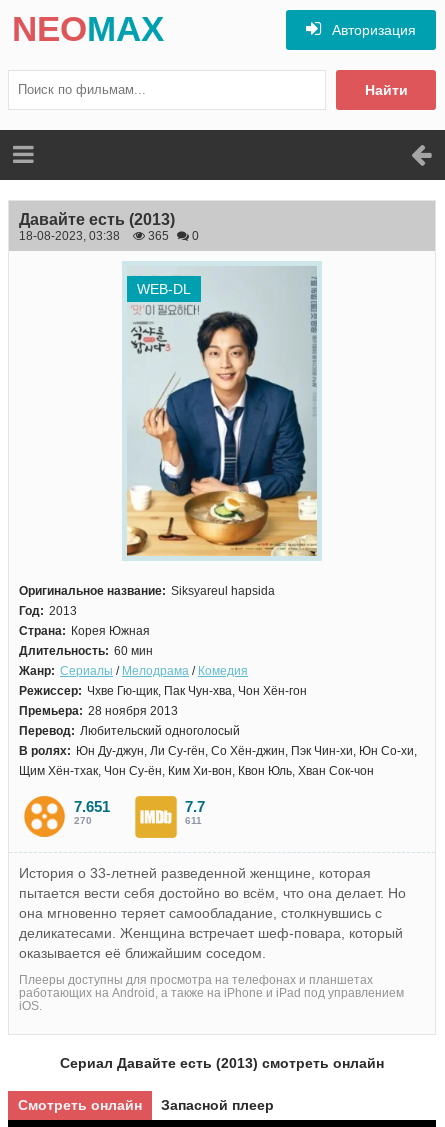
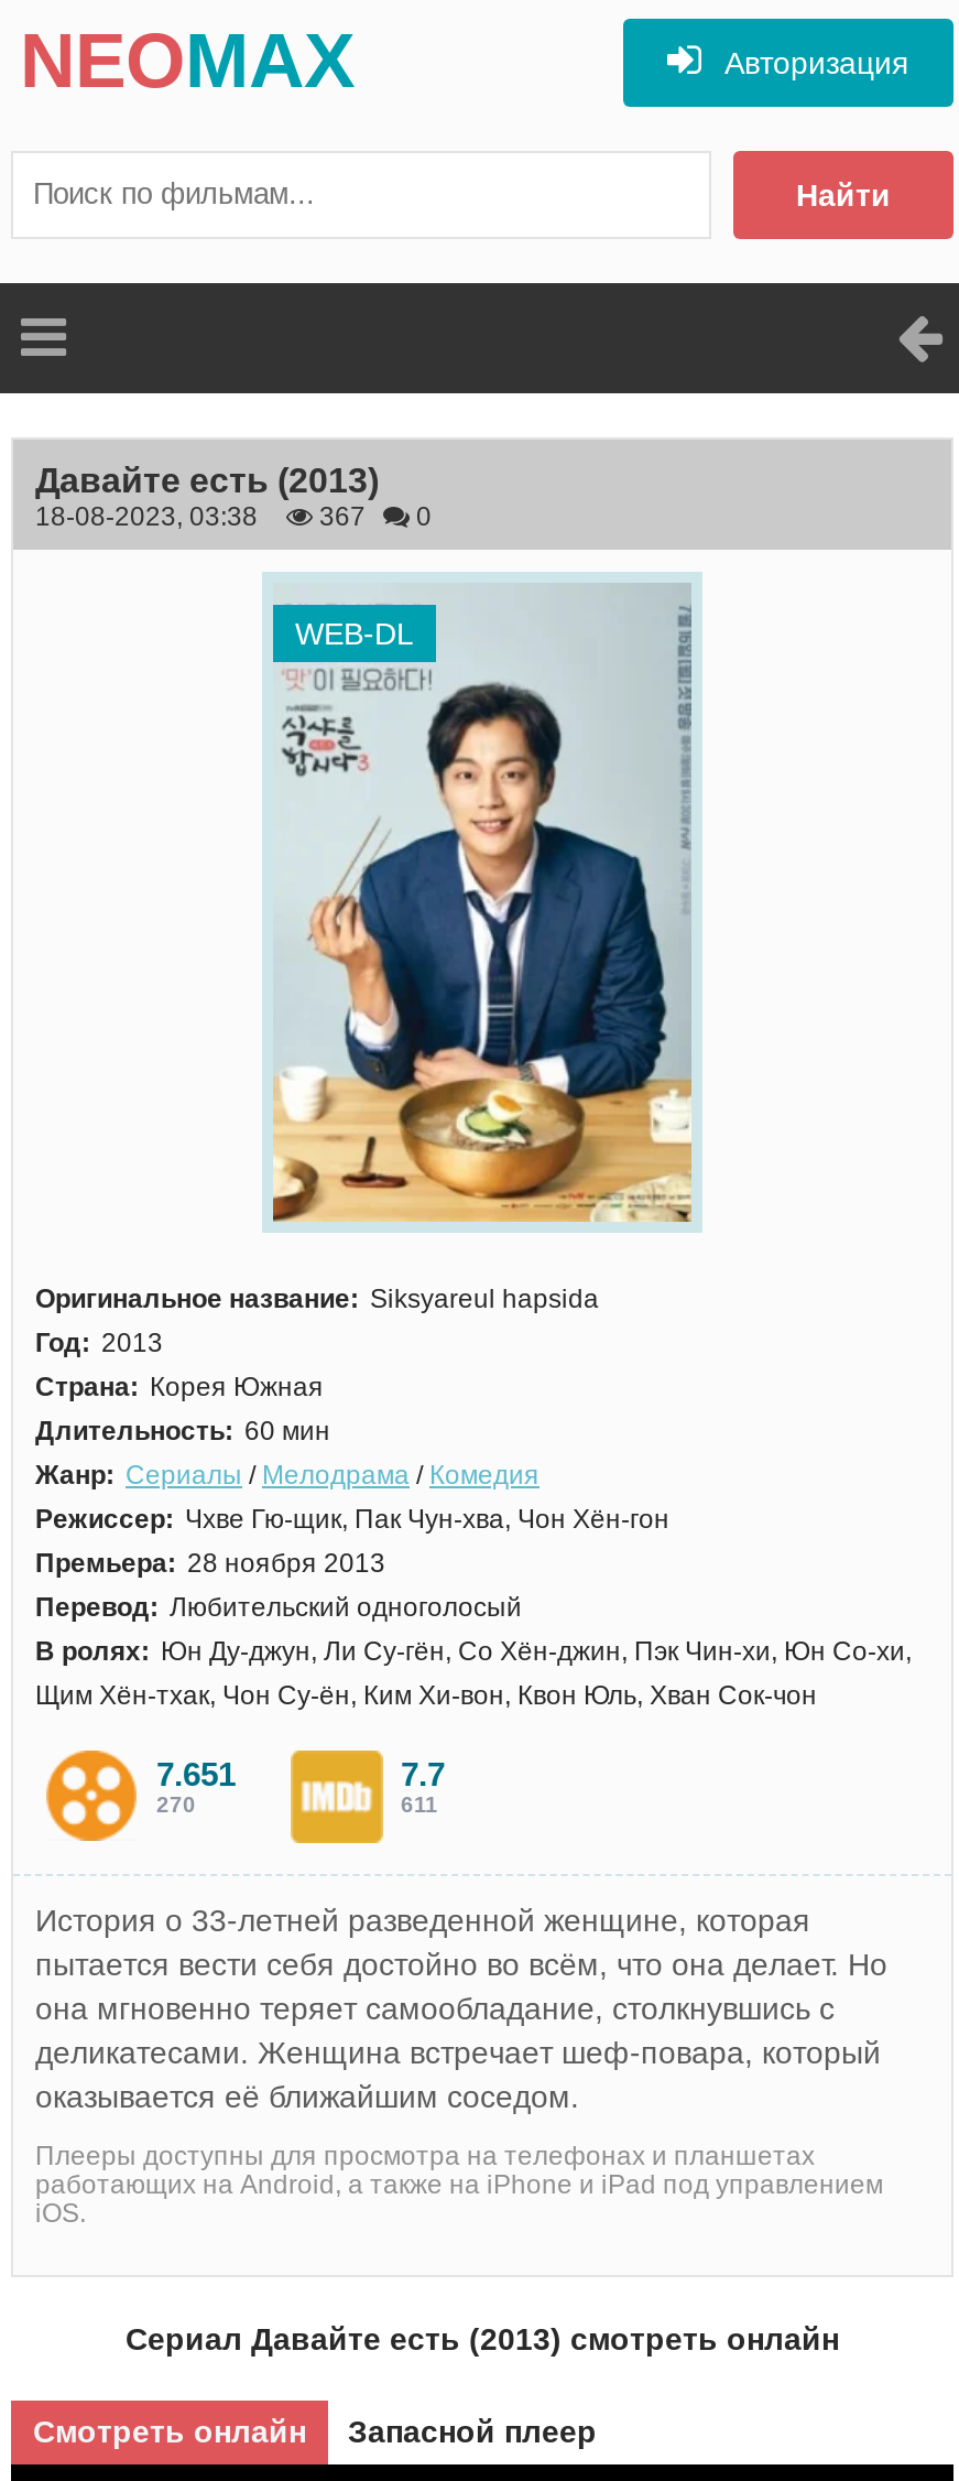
[19,229,199,243] 18-08-2023, 03:38 365 0 -> [35,501,432,532] 18-08-2023, 03:38 367 0

